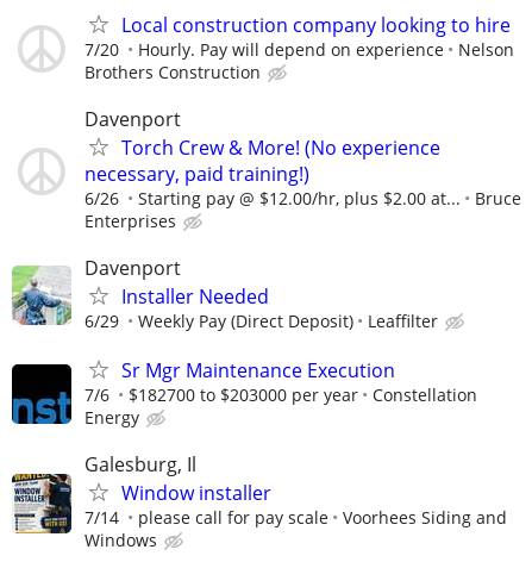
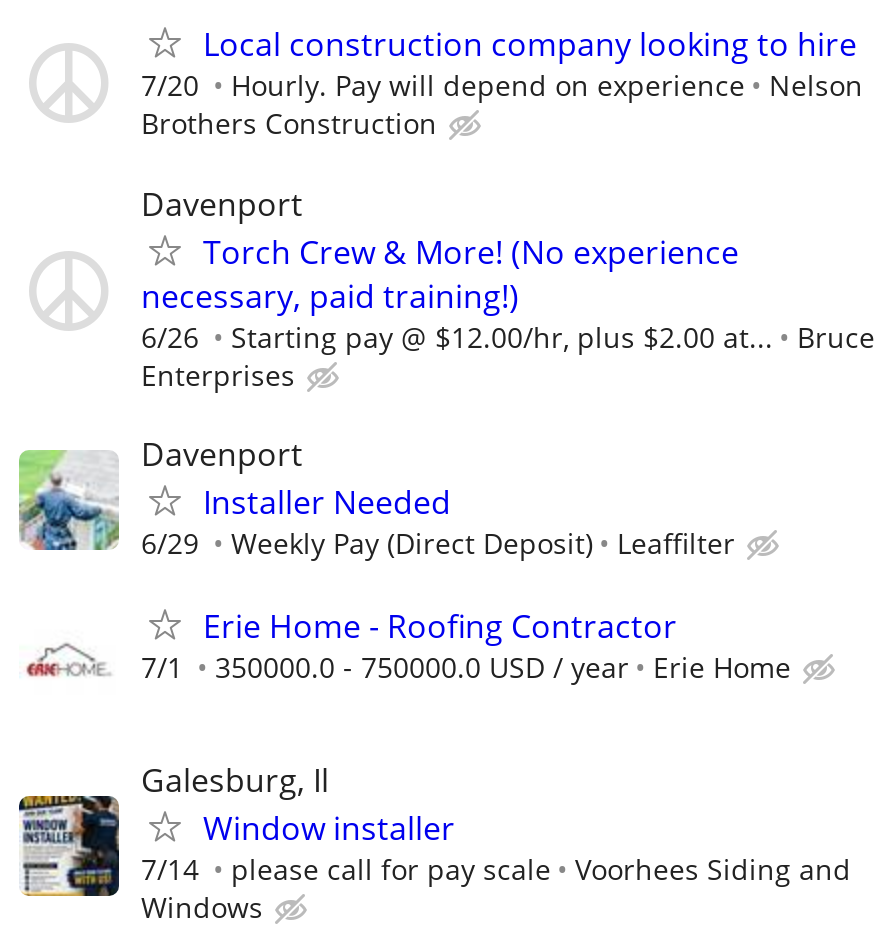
[11,357,477,429] [image] | Sr Mgr Maintenance Execution | 7/6 | $182700 to $203000 per year | Constellation | Energy -> [19,604,791,712] [image] | Erie Home - Roofing Contractor | 7/1 | 350000.0 - 750000.0 USD / year | Erie Home

